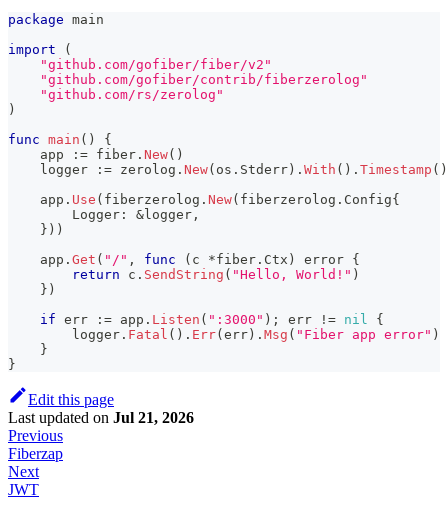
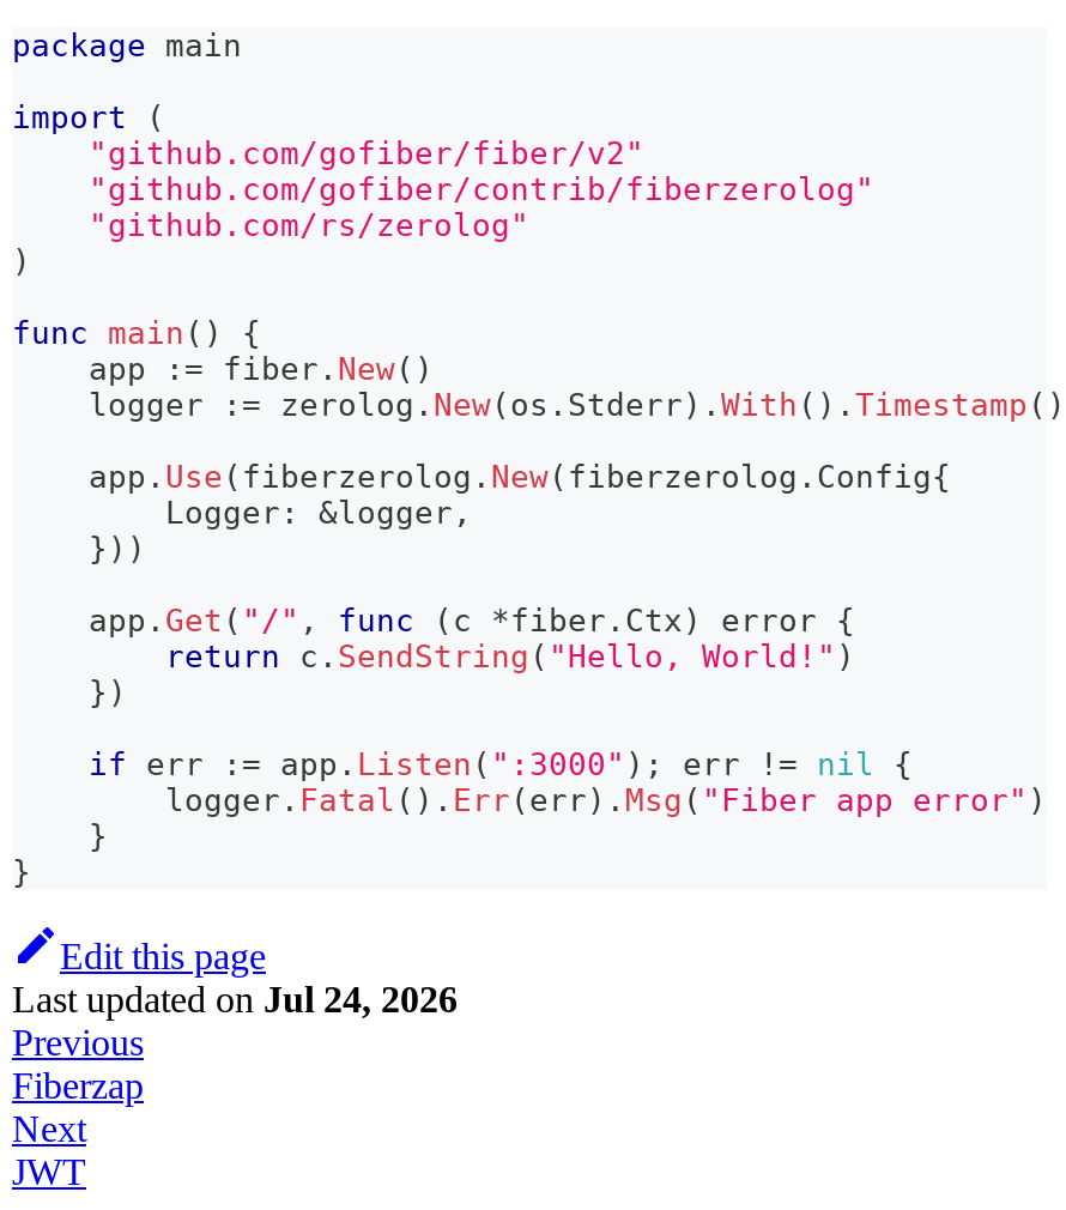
[8,409,194,426] Last updated on Jul 21, 2026 -> [12,978,458,1019] Last updated on Jul 24, 2026

